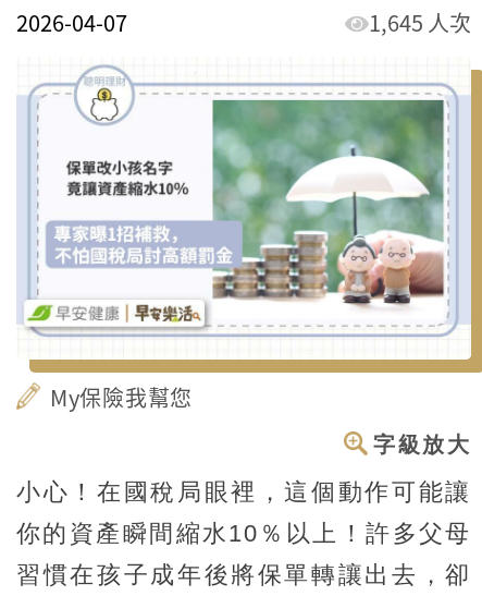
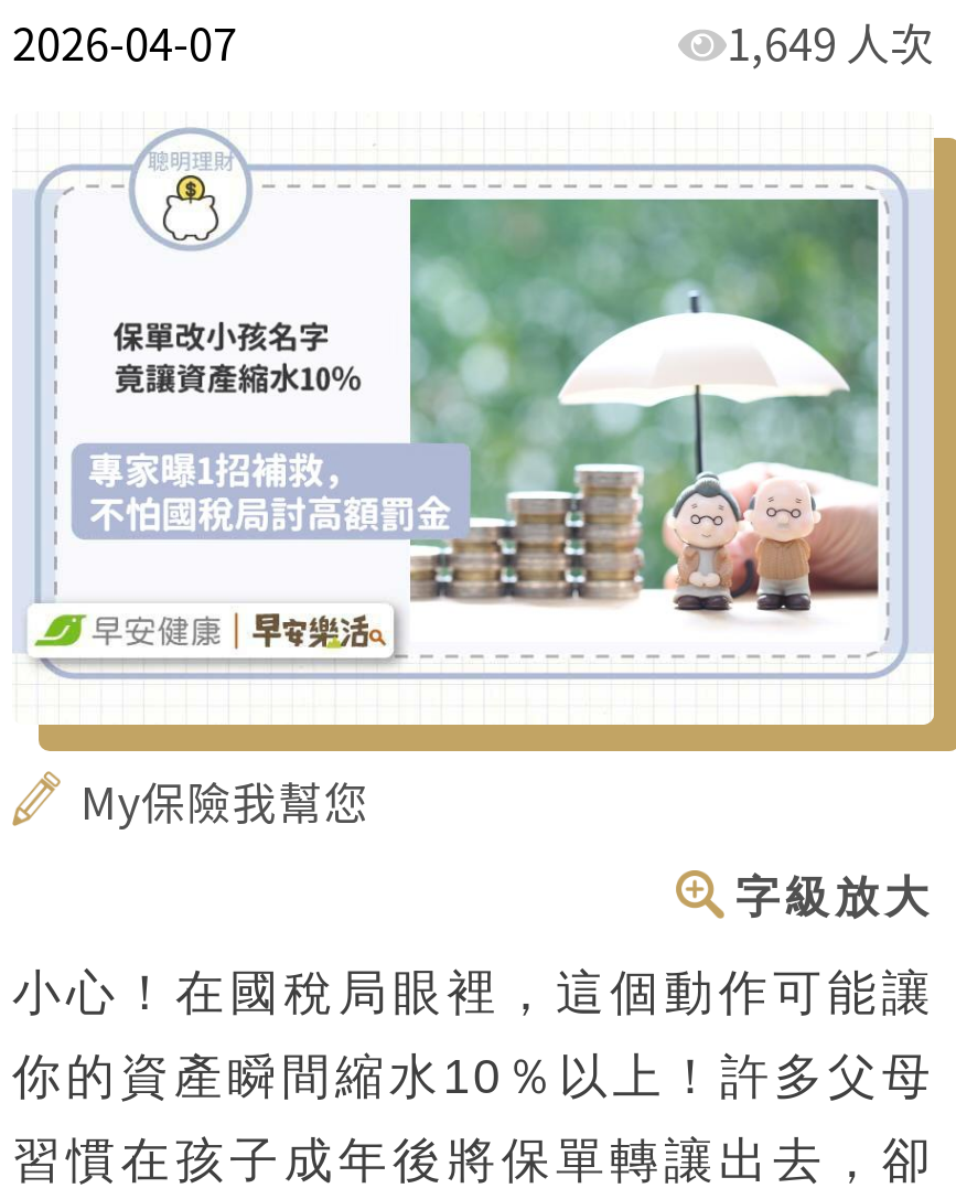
[369,7,471,38] 1,645 人次 -> [727,10,934,74] 1,649 人次

